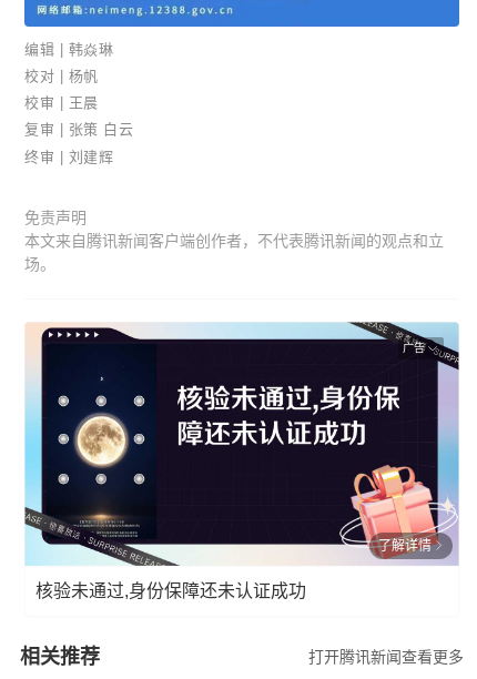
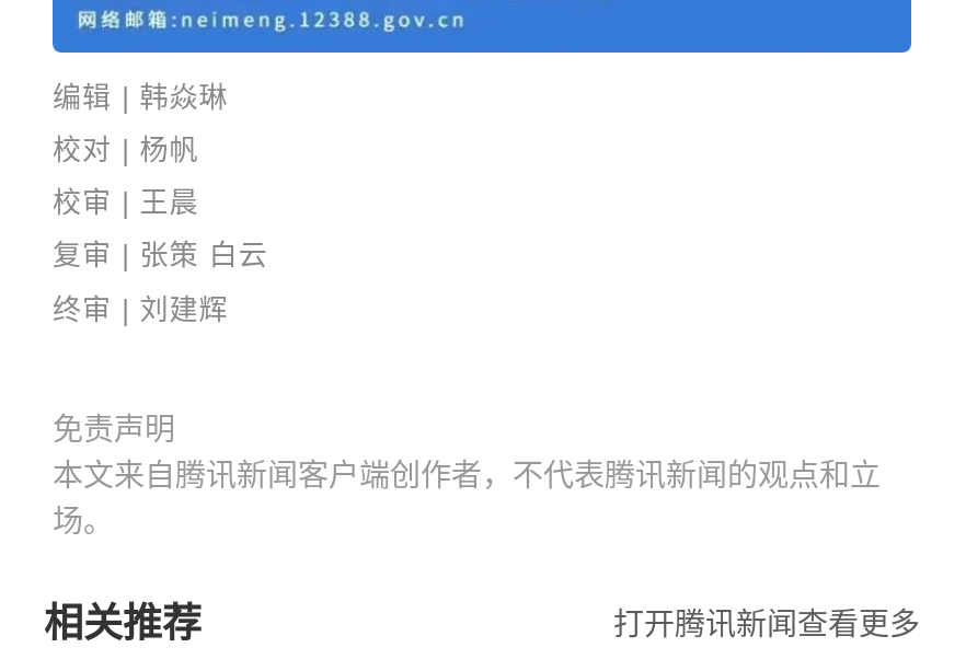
[23,304,460,567] [image] | 广告 -> none
[35,538,432,601] 了解详情 | 核验未通过,身份保障还未认证成功 -> none

